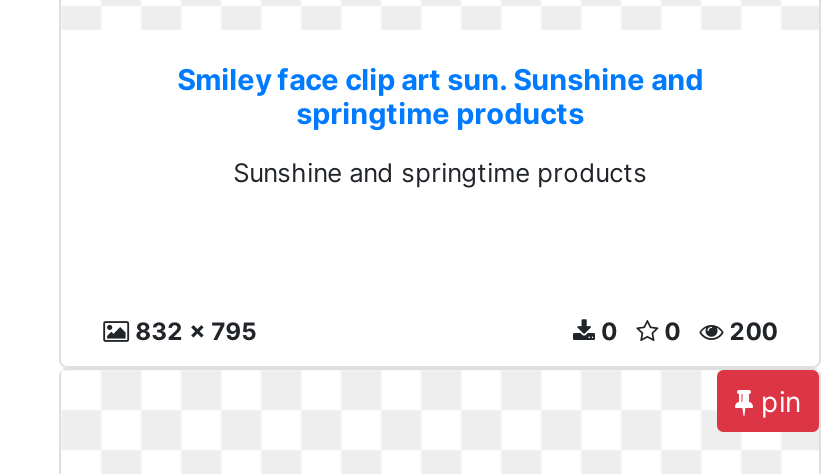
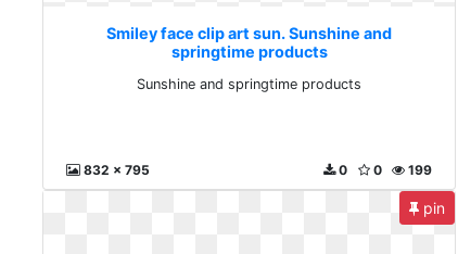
[595,316,777,346] 0 0 200 -> [335,162,432,178] 0 0 199

